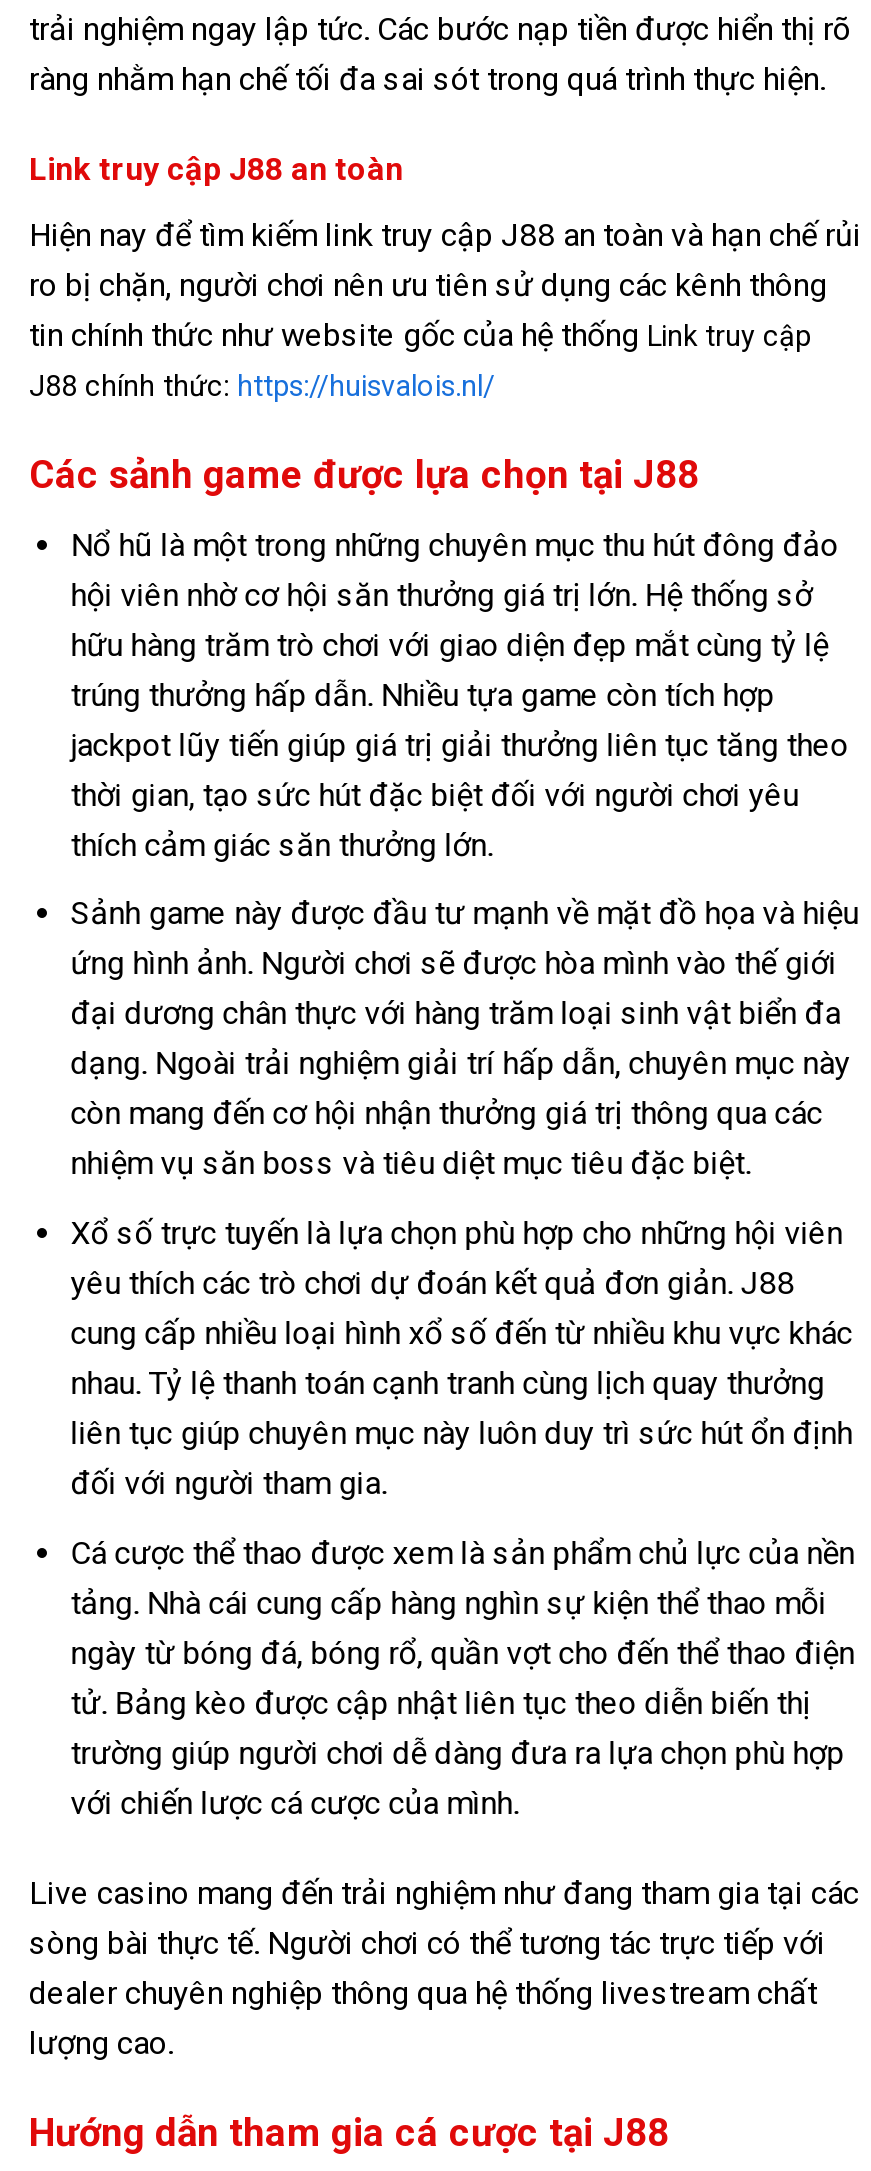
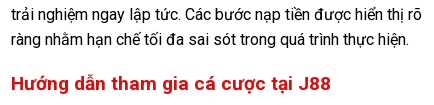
[29,151,861,2063] Link truy cập J88 an toàn | Hiện nay để tìm kiếm link truy cập J88 an toàn và hạn chế rủi | ro bị chặn, người chơi nên ưu tiên sử dụng các kênh thông | tin chính thức như website gốc của hệ thống Link truy cập | J88 chính thức: https://huisvalois.nl/ | Các sảnh game được lựa chọn tại J88 | Nổ hũ là một trong những chuyên mục thu hút đông đảo | hội viên nhờ cơ hội săn thưởng giá trị lớn. Hệ thống sở | hữu hàng trăm trò chơi với giao diện đẹp mắt cùng tỷ lệ | trúng thưởng hấp dẫn. Nhiều tựa game còn tích hợp | jackpot lũy tiến giúp giá trị giải thưởng liên tục tăng theo | thời gian, tạo sức hút đặc biệt đối với người chơi yêu | thích cảm giác săn thưởng lớn. | Sảnh game này được đầu tư mạnh về mặt đồ họa và hiệu | ứng hình ảnh. Người chơi sẽ được hòa mình vào thế giới | đại dương chân thực với hàng trăm loại sinh vật biển đa | dạng. Ngoài trải nghiệm giải trí hấp dẫn, chuyên mục này | còn mang đến cơ hội nhận thưởng giá trị thông qua các | nhiệm vụ săn boss và tiêu diệt mục tiêu đặc biệt. | Xổ số trực tuyến là lựa chọn phù hợp cho những hội viên | yêu thích các trò chơi dự đoán kết quả đơn giản. J88 | cung cấp nhiều loại hình xổ số đến từ nhiều khu vực khác | nhau. Tỷ lệ thanh toán cạnh tranh cùng lịch quay thưởng | liên tục giúp chuyên mục này luôn duy trì sức hút ổn định | đối với người tham gia. | Cá cược thể thao được xem là sản phẩm chủ lực của nền | tảng. Nhà cái cung cấp hàng nghìn sự kiện thể thao mỗi | ngày từ bóng đá, bóng rổ, quần vợt cho đến thể thao điện | tử. Bảng kèo được cập nhật liên tục theo diễn biến thị | trường giúp người chơi dễ dàng đưa ra lựa chọn phù hợp | với chiến lược cá cược của mình. | Live casino mang đến trải nghiệm như đang tham gia tại các | sòng bài thực tế. Người chơi có thể tương tác trực tiếp với | dealer chuyên nghiệp thông qua hệ thống livestream chất | lượng cao. -> none

